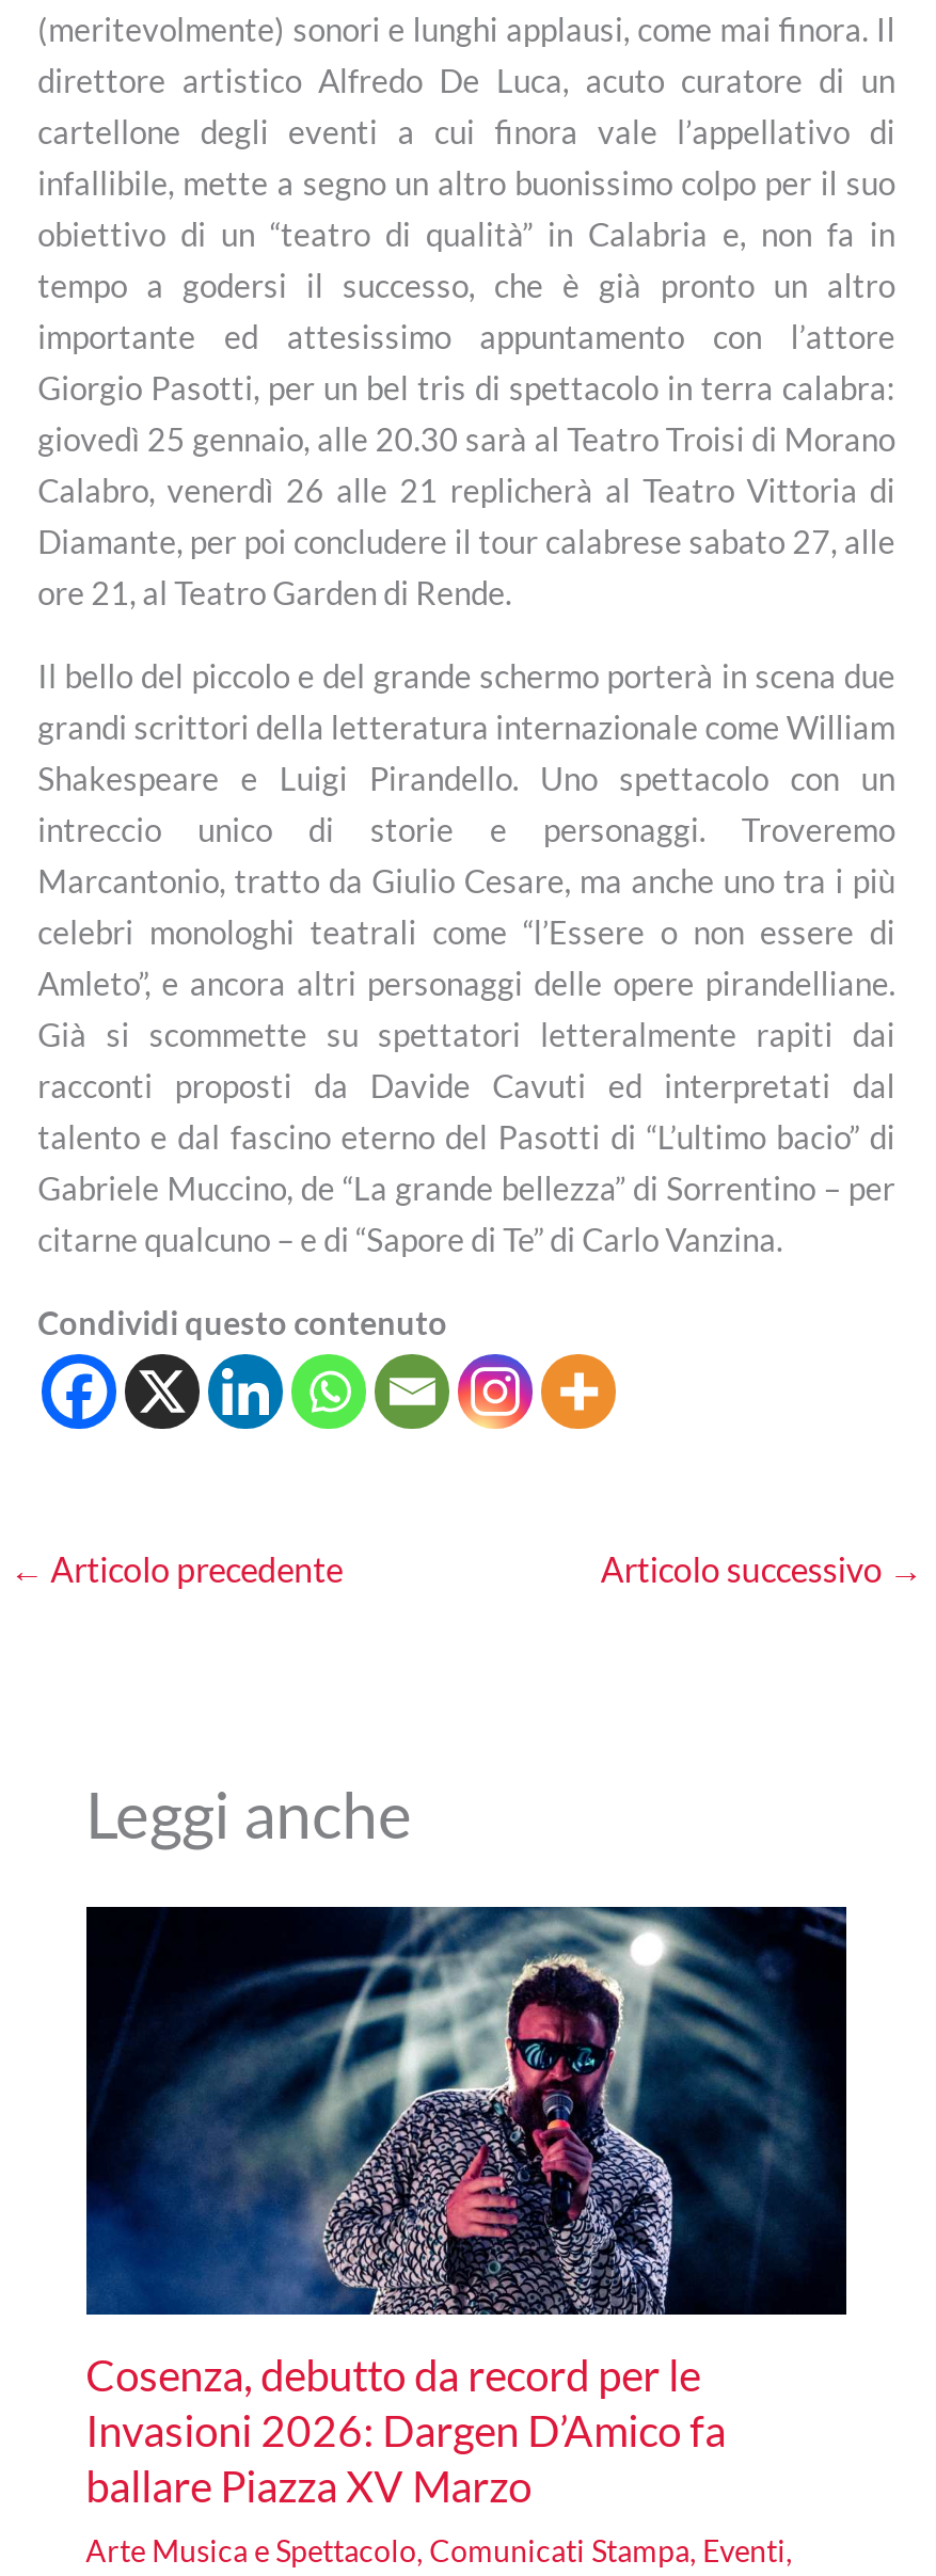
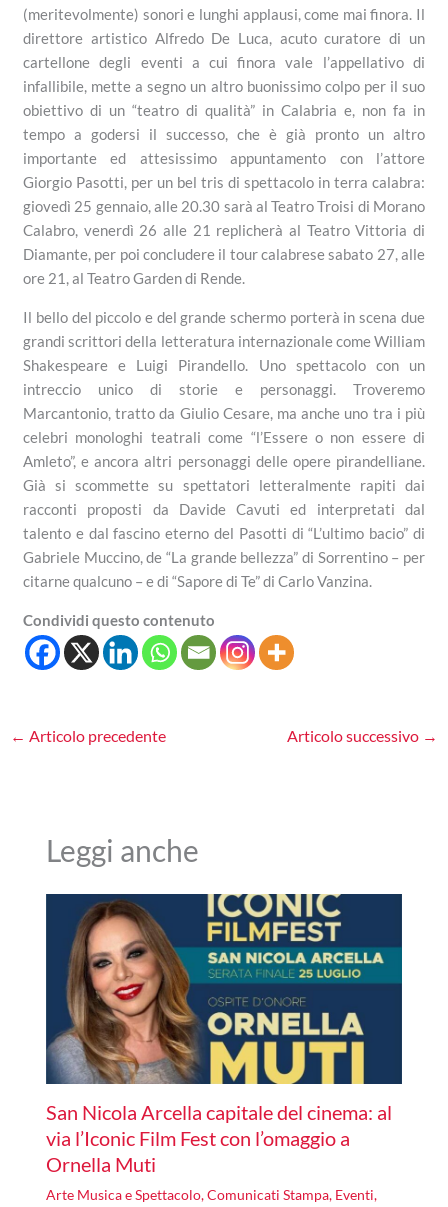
[86,1904,848,2511] [image] | Cosenza, debutto da record per le | Invasioni 2026: Dargen D’Amico fa | ballare Piazza XV Marzo -> [46,893,403,1176] [image] | San Nicola Arcella capitale del cinema: al | via l’Iconic Film Fest con l’omaggio a | Ornella Muti

